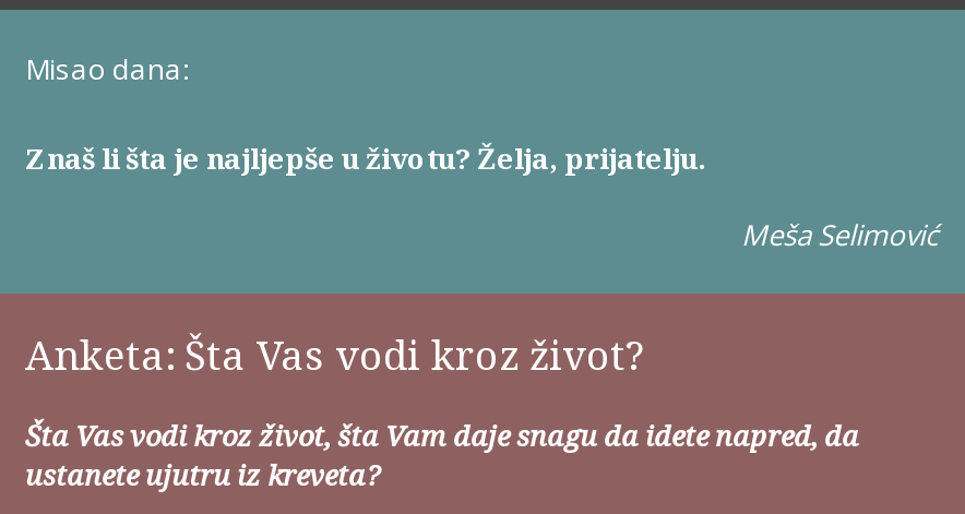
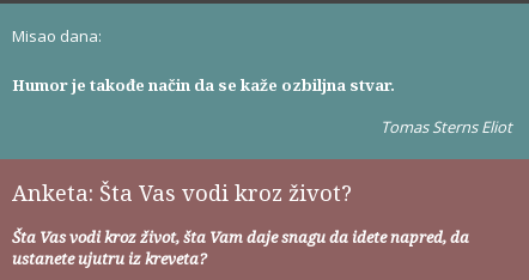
[25,139,706,178] Znaš li šta je najljepše u životu? Želja, prijatelju. -> [12,74,395,96] Humor je takođe način da se kaže ozbiljna stvar.
[741,215,938,254] Meša Selimović -> [381,116,512,138] Tomas Sterns Eliot

